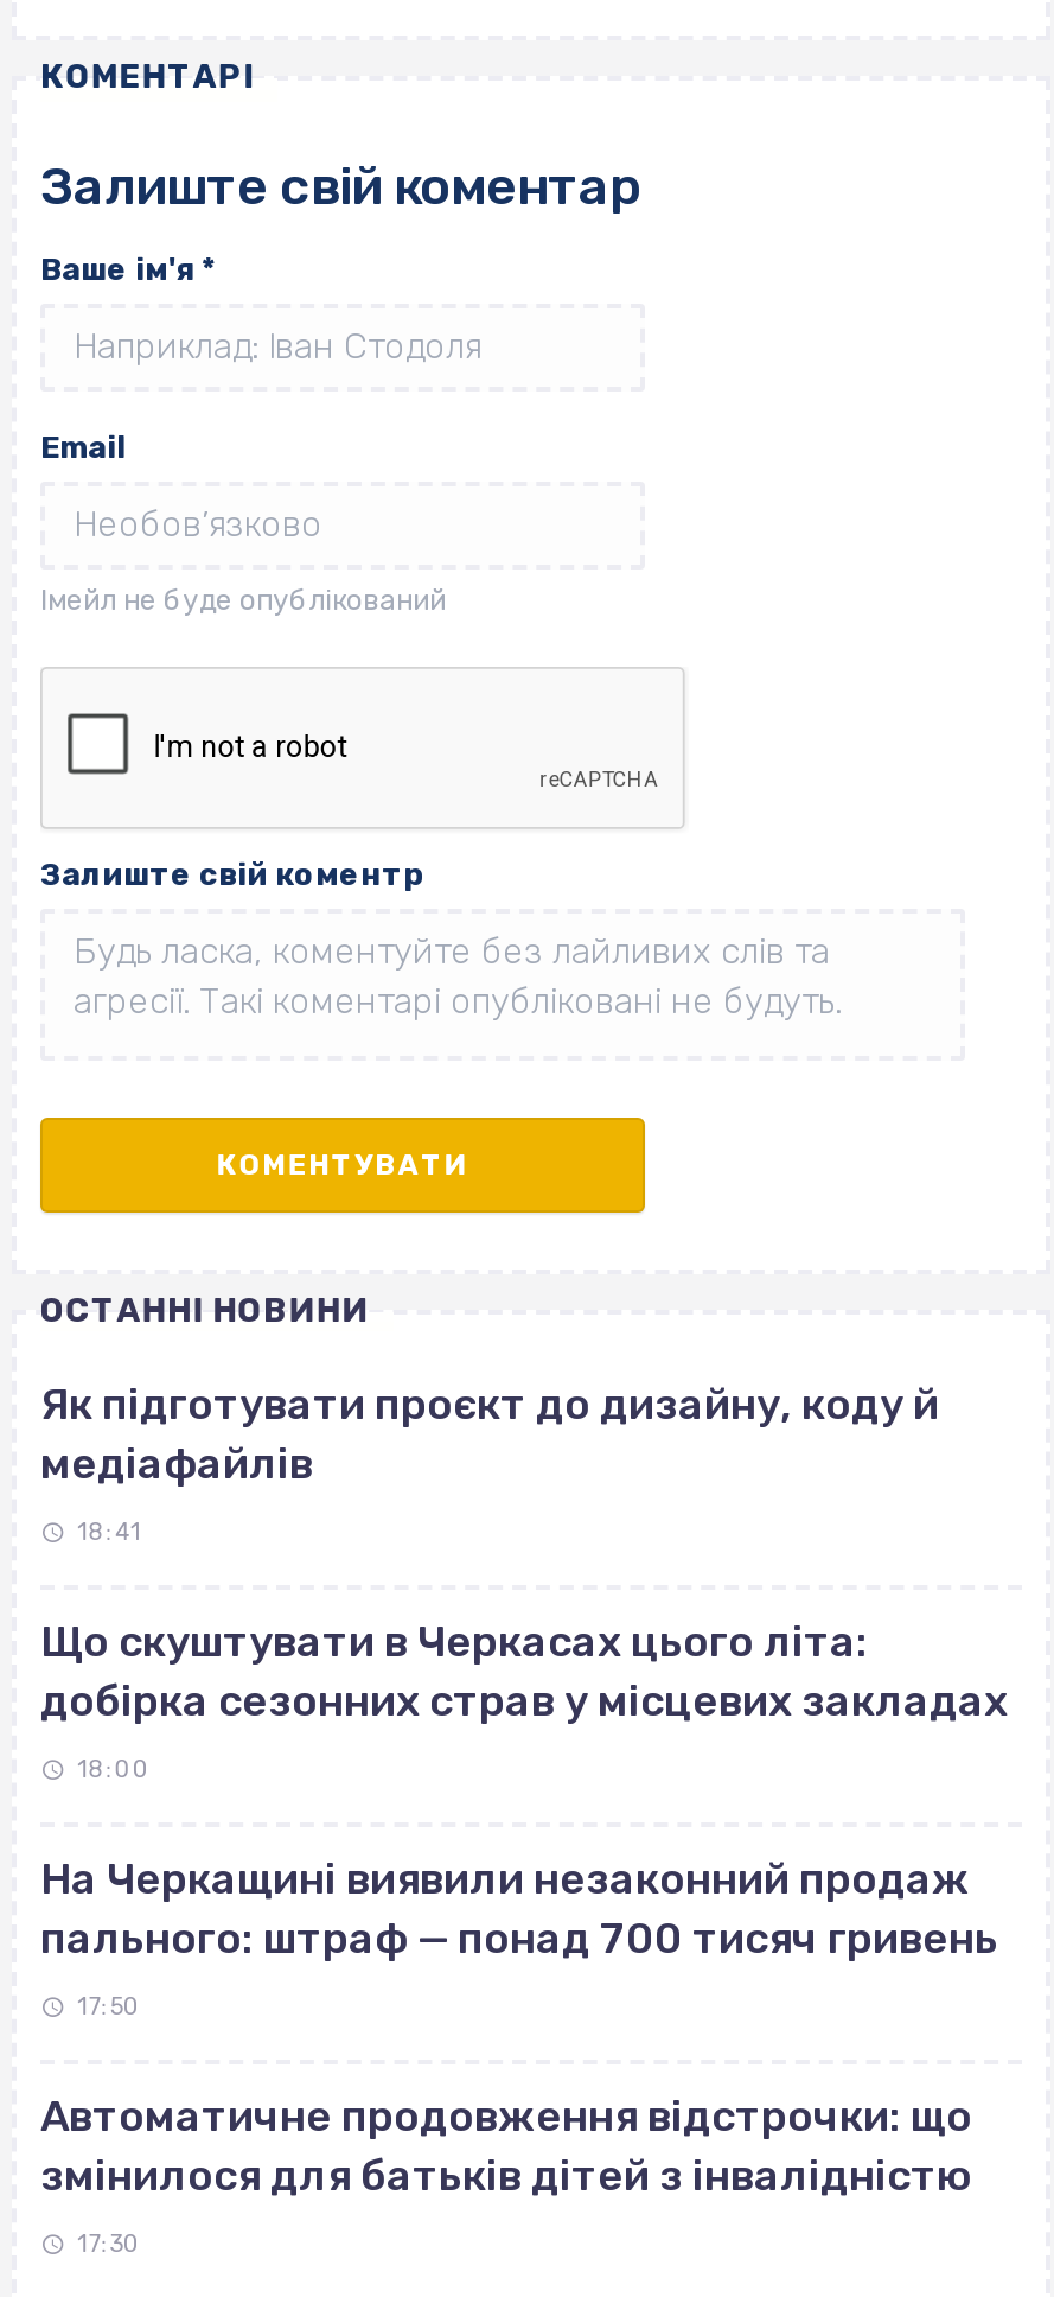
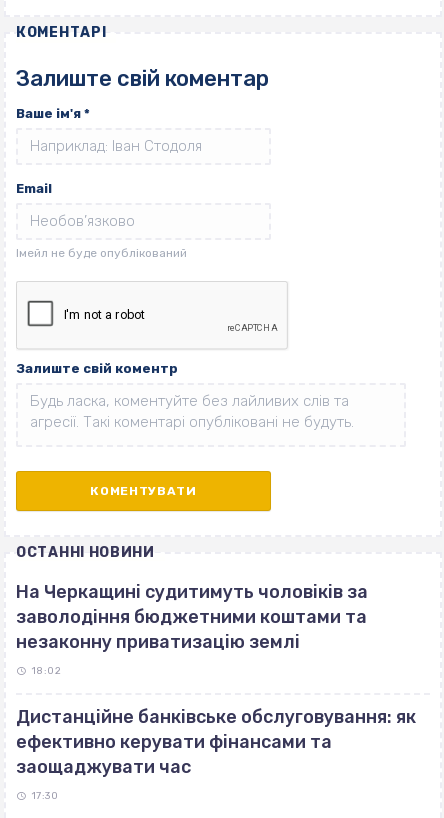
[40,1379,1008,2203] Як підготувати проєкт до дизайну, коду й | медіафайлів | 18:41 | Що скуштувати в Черкасах цього літа: | добірка сезонних страв у місцевих закладах | 18:00 | На Черкащині виявили незаконний продаж | пального: штраф — понад 700 тисяч гривень | 17:50 | Автоматичне продовження відстрочки: що | змінилося для батьків дітей з інвалідністю -> [16,581,416,778] На Черкащині судитимуть чоловіків за | заволодіння бюджетними коштами та | незаконну приватизацію землі | 18:02 | Дистанційне банківське обслуговування: як | ефективно керувати фінансами та | заощаджувати час

